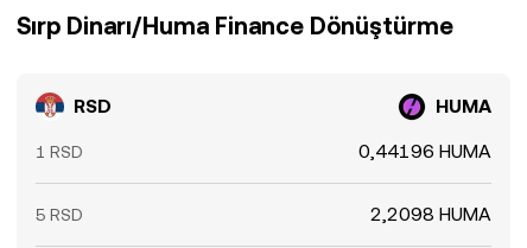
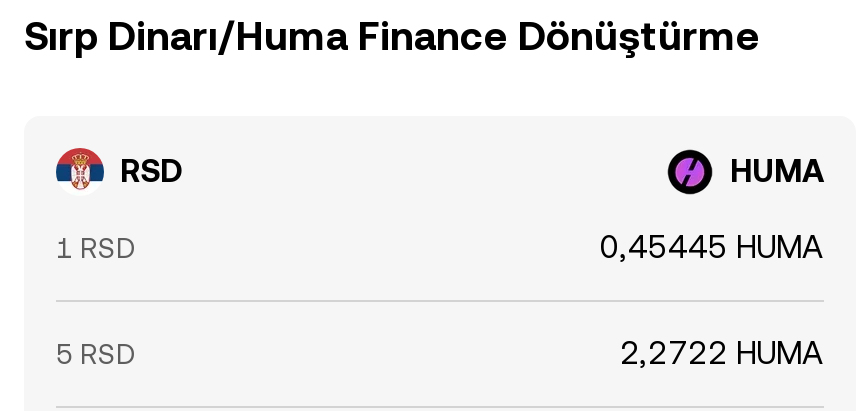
[358,140,491,163] 0,44196 HUMA -> [600,228,824,266] 0,45445 HUMA
[370,203,491,225] 2,2098 HUMA -> [620,334,824,372] 2,2722 HUMA

